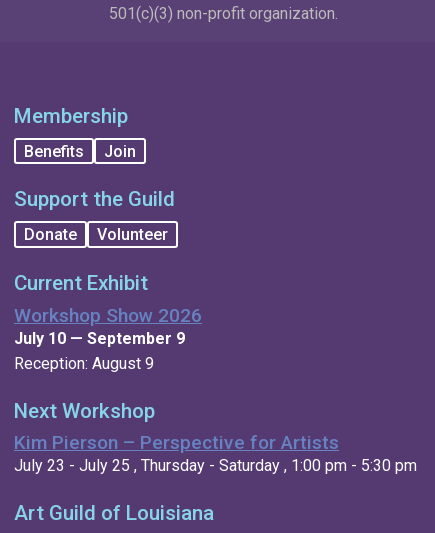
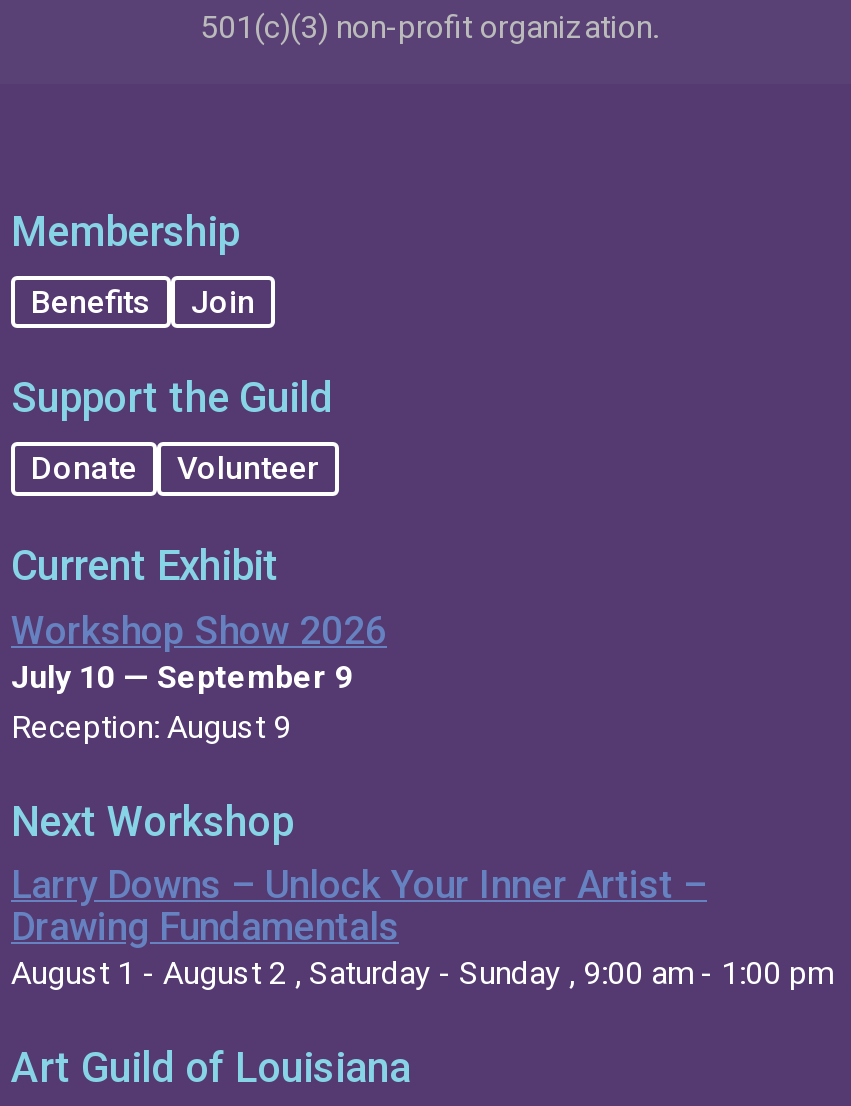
[14,431,417,475] Kim Pierson – Perspective for Artists | July 23 - July 25 , Thursday - Saturday , 1:00 pm - 5:30 pm -> [11,863,833,993] Larry Downs – Unlock Your Inner Artist – | Drawing Fundamentals | August 1 - August 2 , Saturday - Sunday , 9:00 am - 1:00 pm

